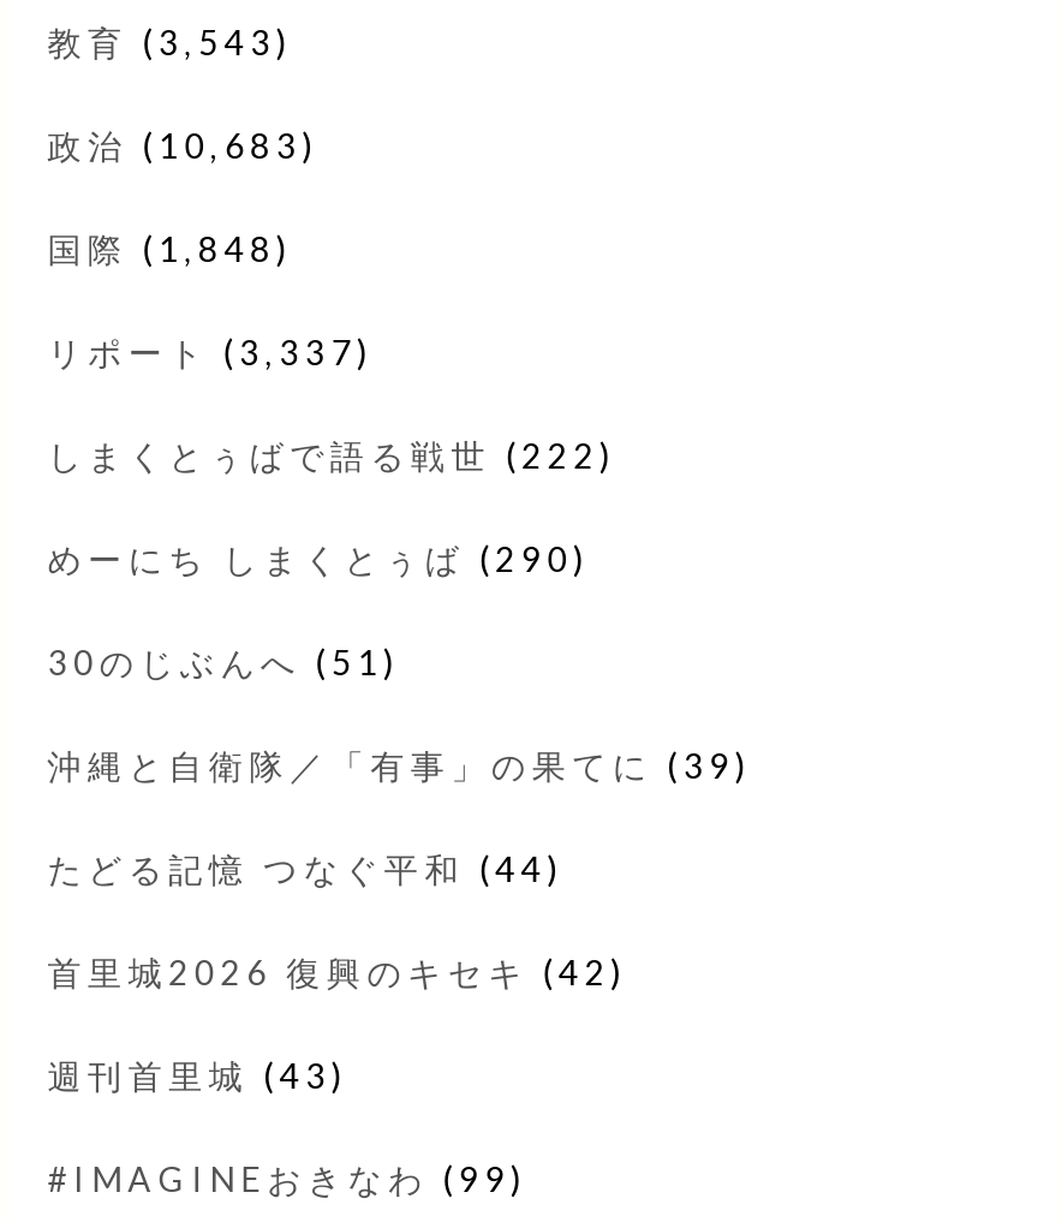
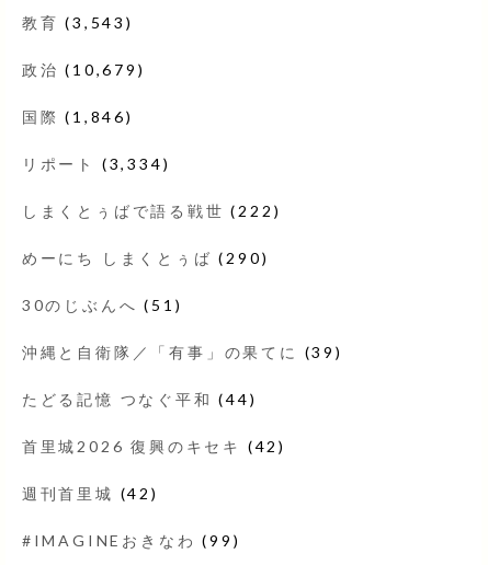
[47,126,318,167] 政治(10,683) -> [22,61,145,79] 政治(10,679)
[47,229,292,270] 国際(1,848) -> [22,108,133,126] 国際(1,846)
[47,332,373,373] リポート(3,337) -> [22,155,170,173] リポート(3,334)
[47,1056,348,1097] 週刊首里城(43) -> [22,484,159,503] 週刊首里城(42)

